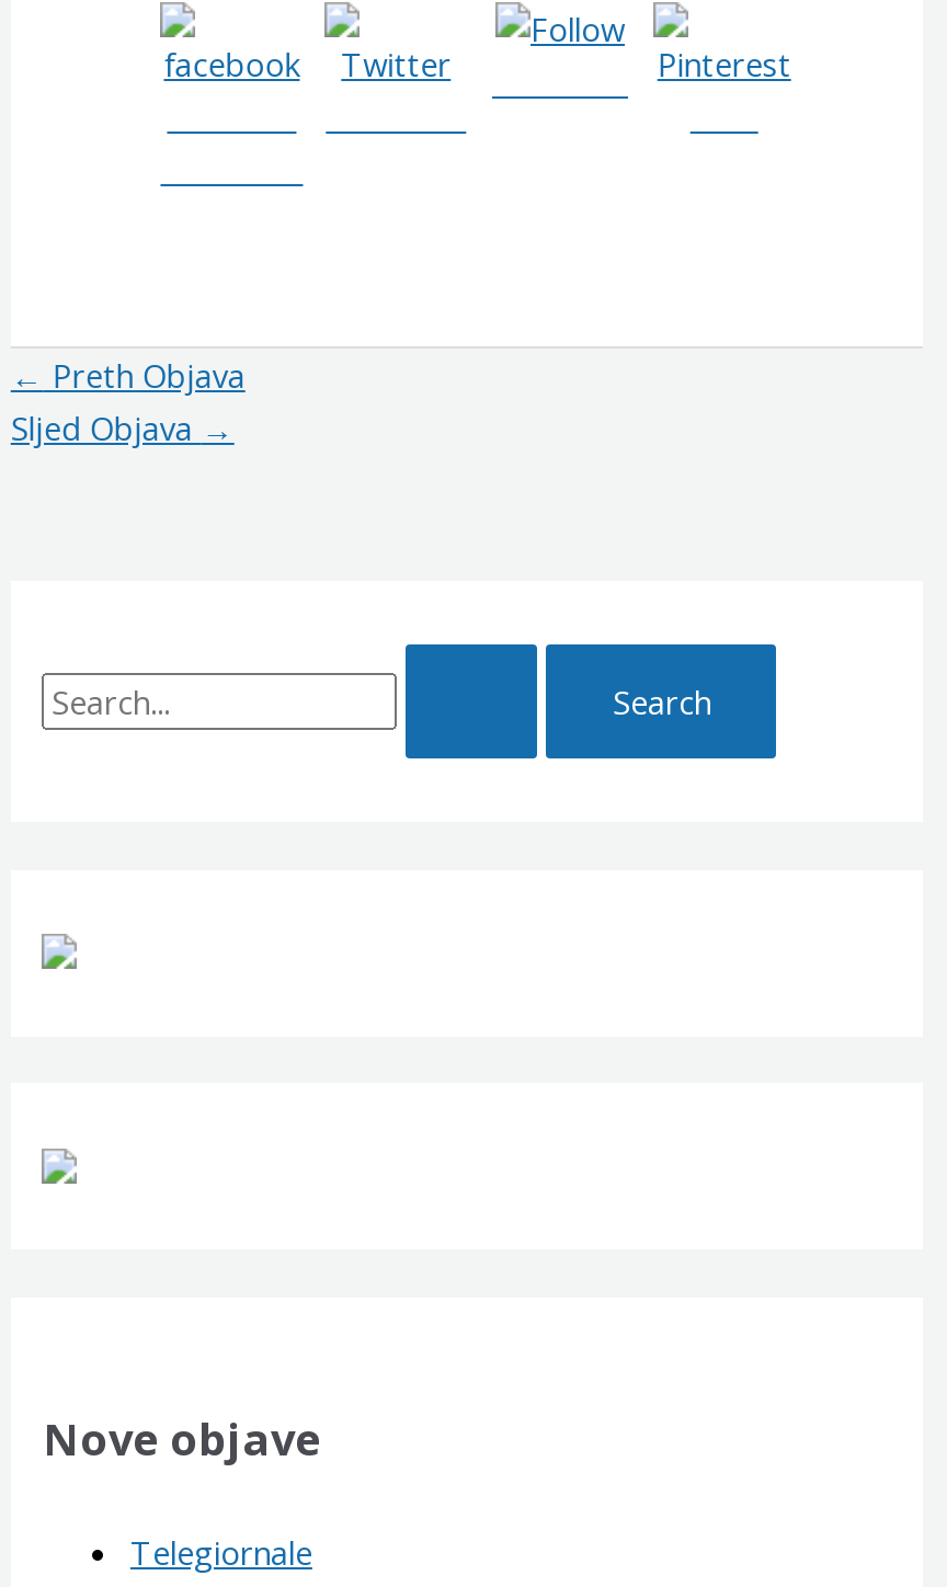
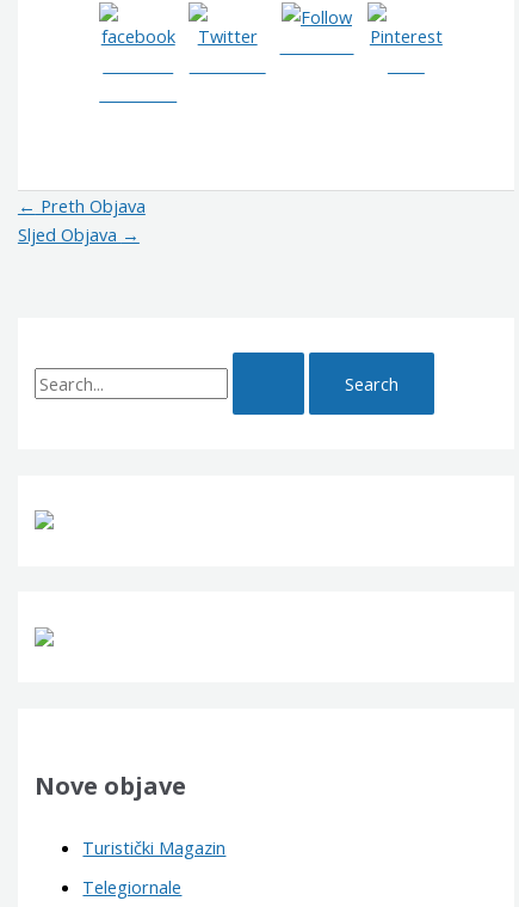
none -> [83,835,226,859] Turistički Magazin

